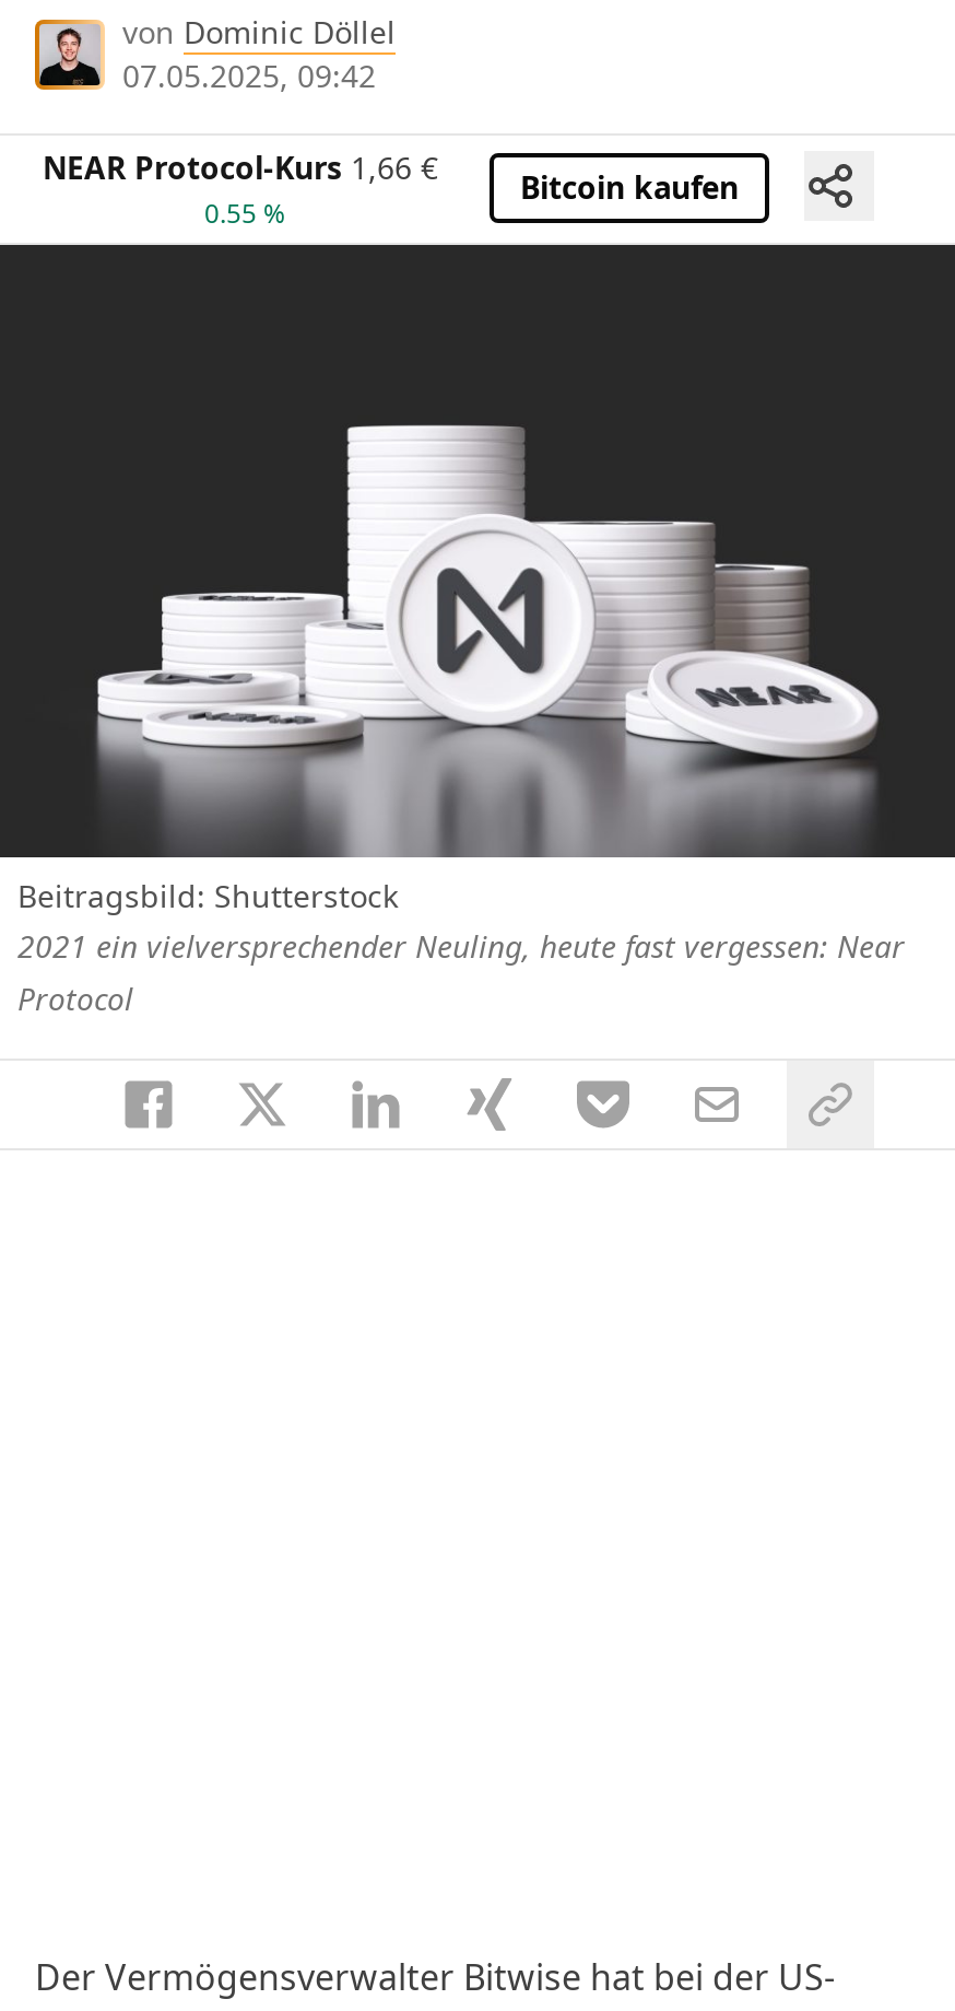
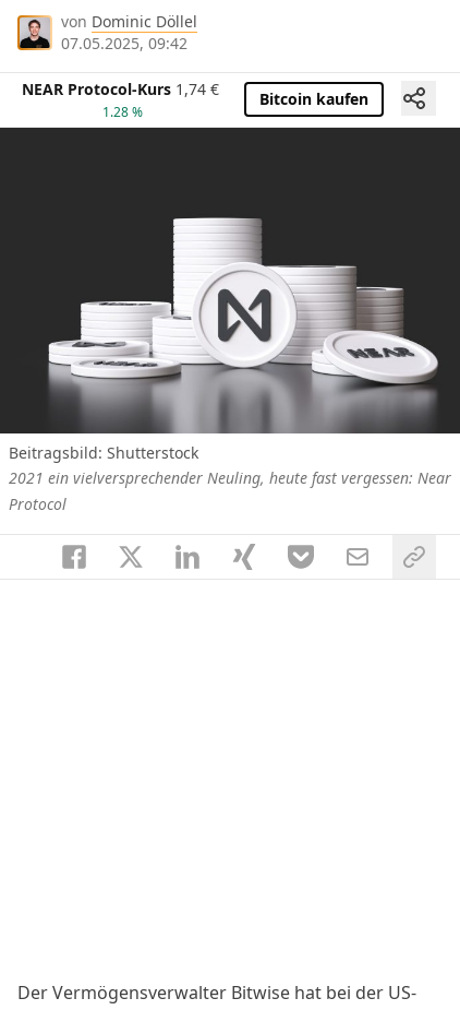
[43,146,438,187] NEAR Protocol-Kurs 1,66 € -> [21,78,219,99] NEAR Protocol-Kurs 1,74 €
[204,194,285,231] 0.55 % -> [102,102,142,121] 1.28 %

